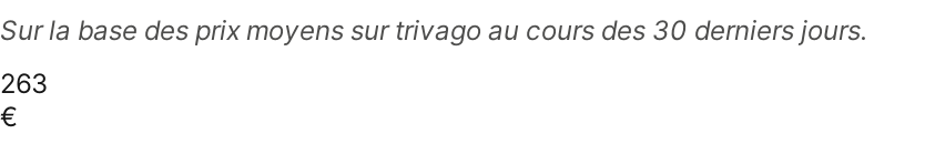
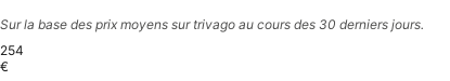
[0,66,55,100] 263 -> [0,42,27,58] 254

